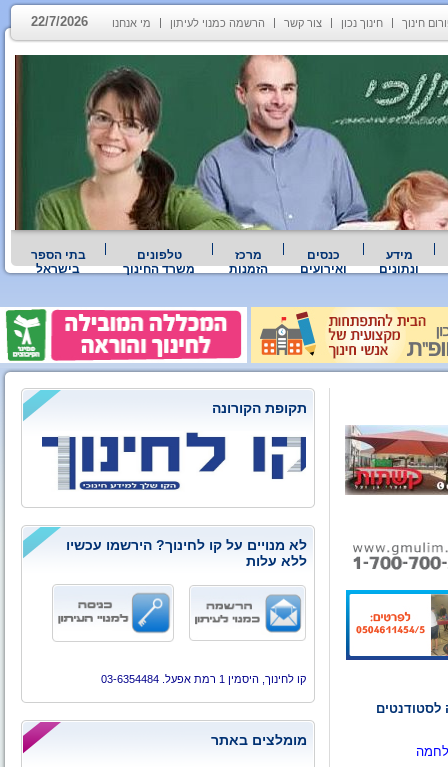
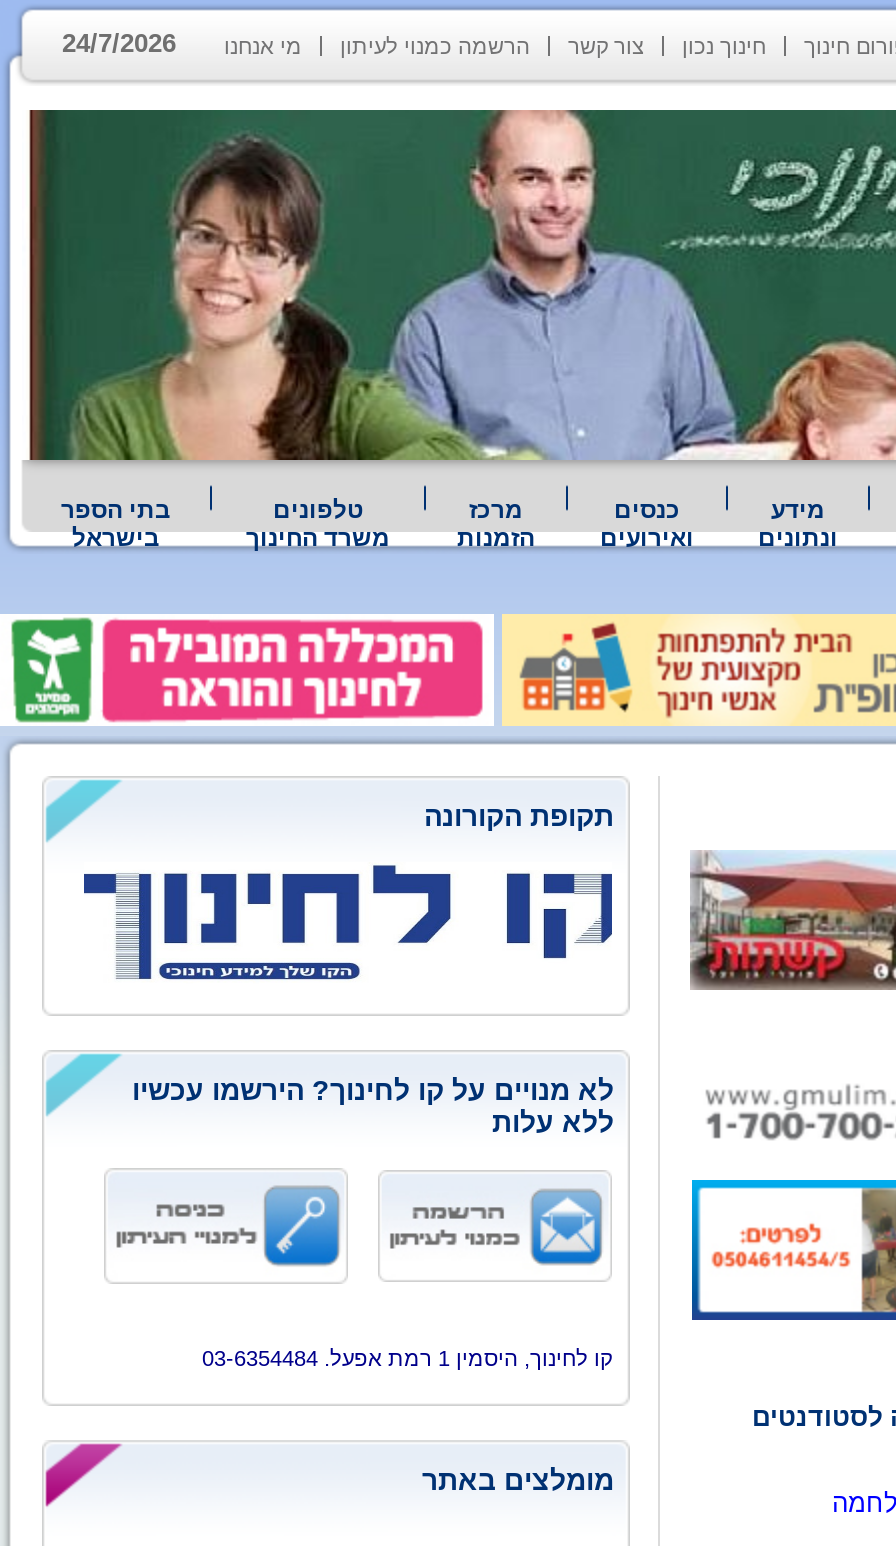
[31,14,88,29] 22/7/2026 -> [62,28,176,58] 24/7/2026

